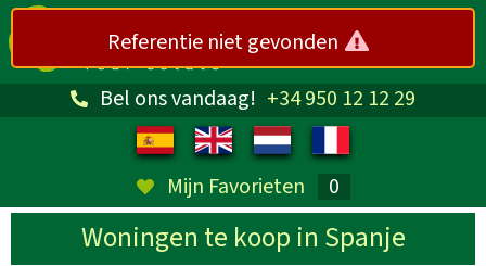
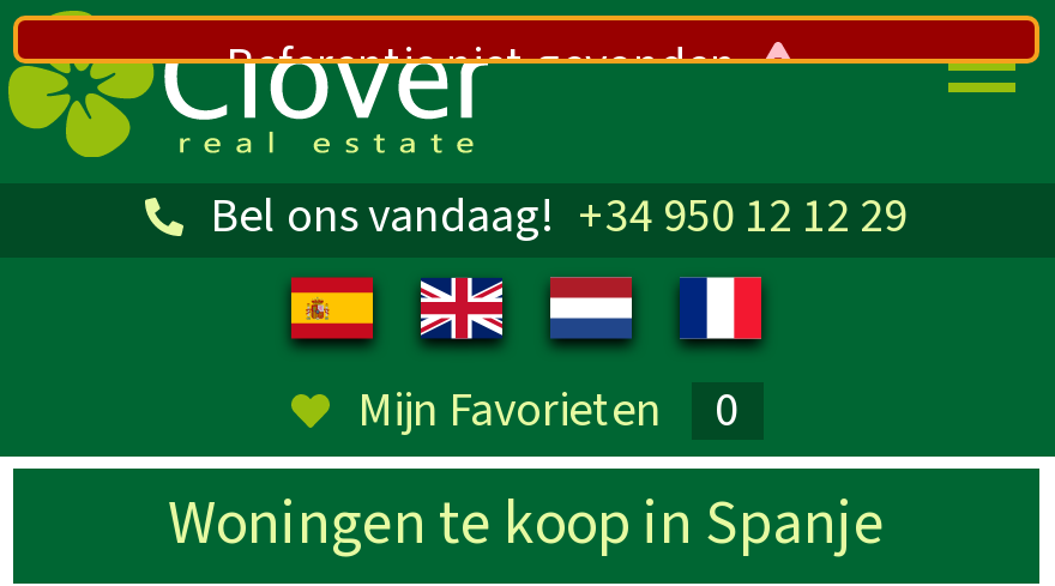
[10,21,476,69] [image] -> [13,40,1039,152] [image]

